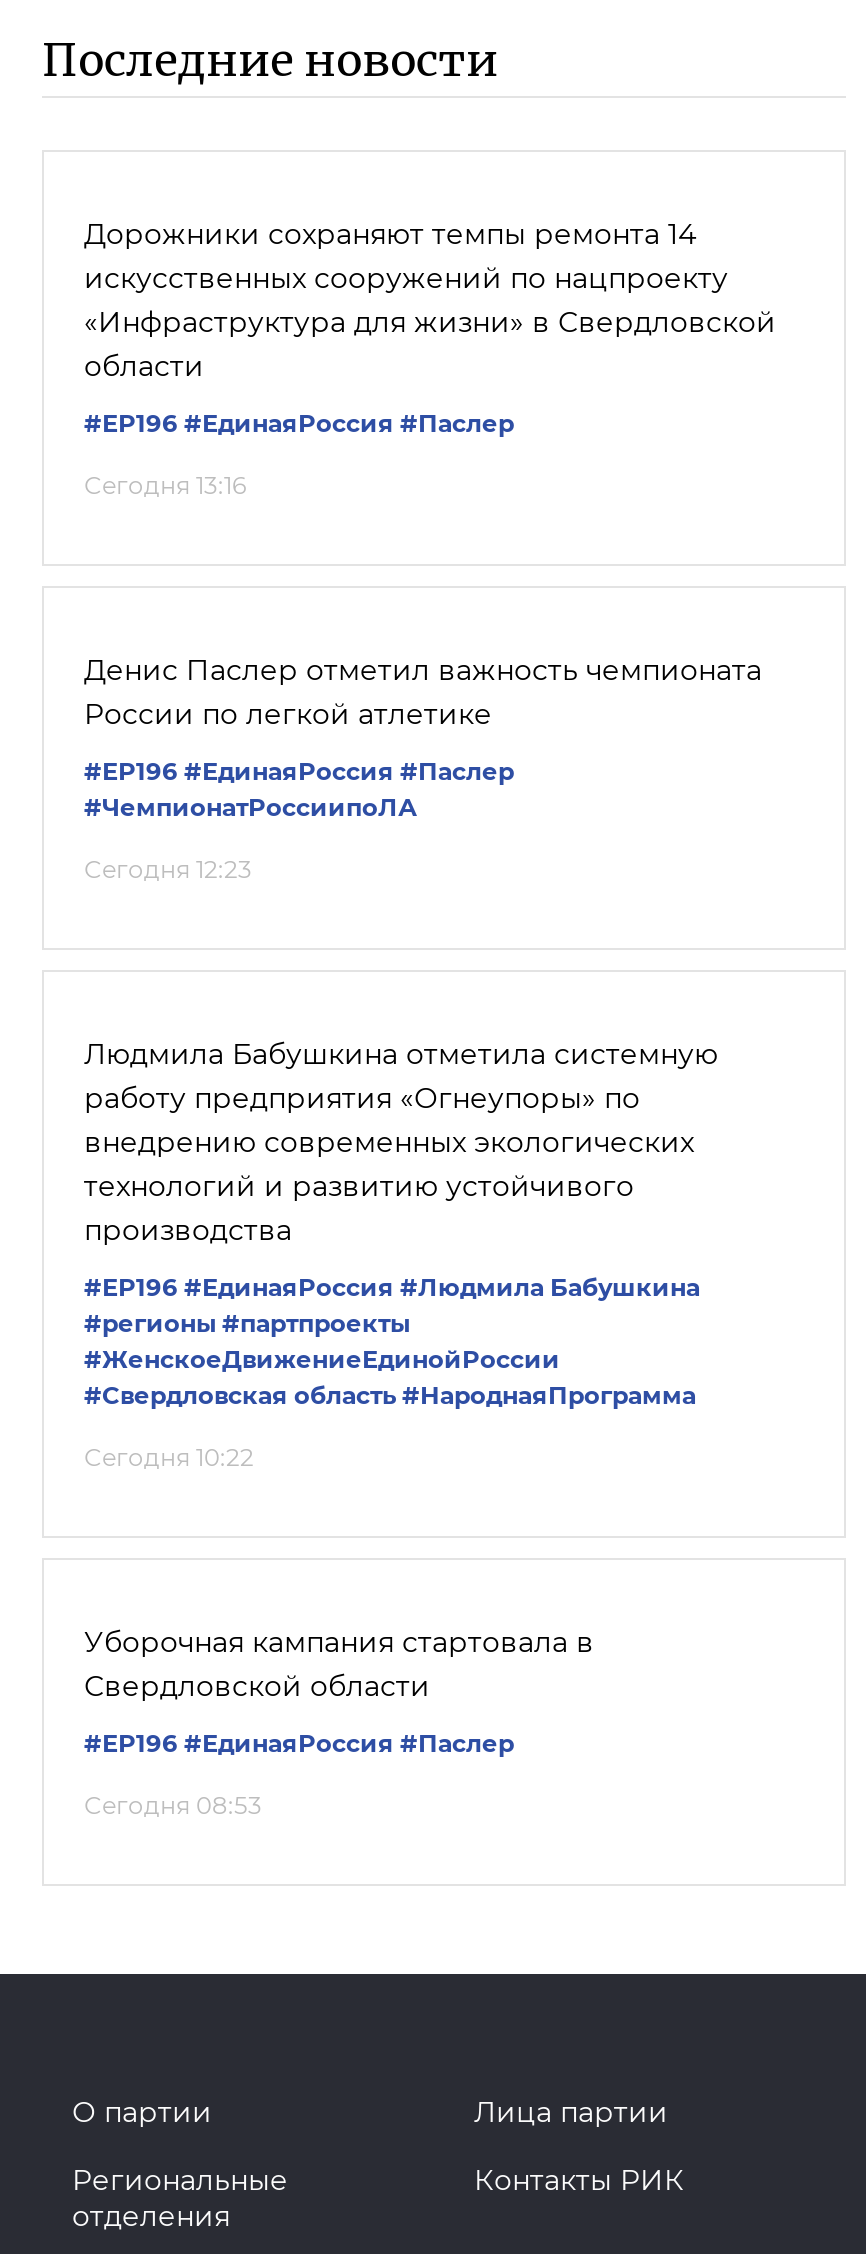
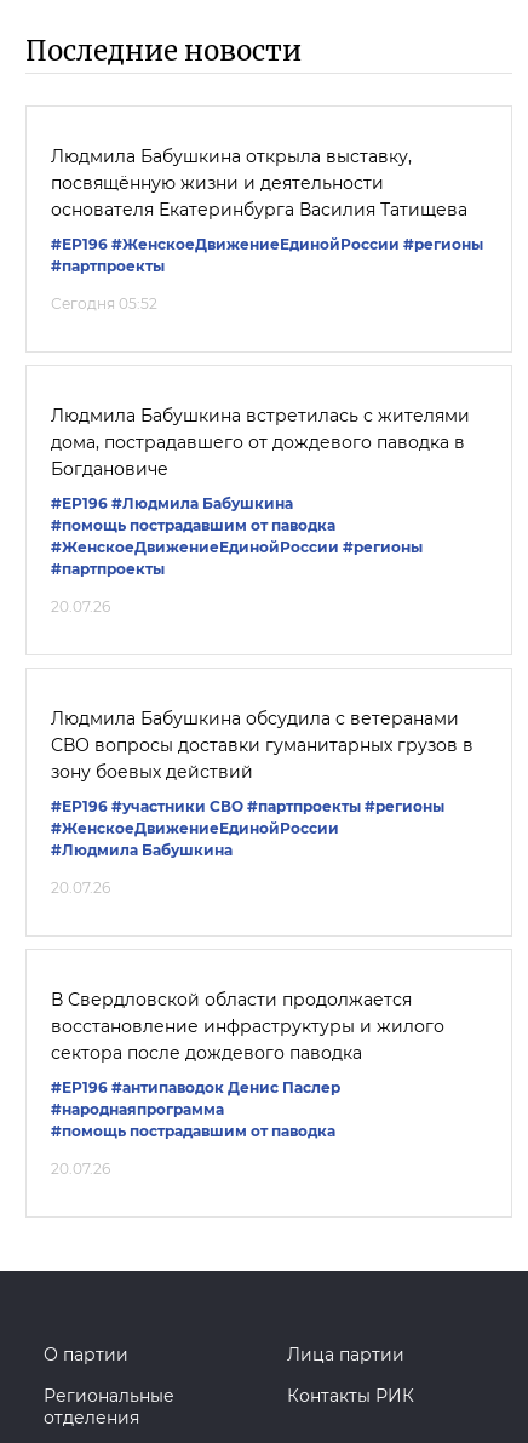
[84,216,776,384] Дорожники сохраняют темпы ремонта 14 | искусственных сооружений по нацпроекту | «Инфраструктура для жизни» в Свердловской | области -> [51,145,467,221] Людмила Бабушкина открыла выставку, | посвящённую жизни и деятельности | основателя Екатеринбурга Василия Татищева
[84,408,514,438] #ЕР196 #ЕдинаяРоссия #Паслер -> [51,235,483,275] #ЕР196 #ЖенскоеДвижениеЕдинойРоссии #регионы | #партпроекты
[84,470,246,500] Сегодня 13:16 -> [51,294,157,313] Сегодня 05:52
[84,652,762,732] Денис Паслер отметил важность чемпионата | России по легкой атлетике -> [51,405,470,480] Людмила Бабушкина встретилась с жителями | дома, пострадавшего от дождевого паводка в | Богдановиче
[84,756,514,822] #ЕР196 #ЕдинаяРоссия #Паслер | #ЧемпионатРоссиипоЛА -> [51,494,423,578] #ЕР196 #Людмила Бабушкина | #помощь пострадавшим от паводка | #ЖенскоеДвижениеЕдинойРоссии #регионы | #партпроекты
[84,854,252,884] Сегодня 12:23 -> [51,597,110,615] 20.07.26
[84,1036,718,1248] Людмила Бабушкина отметила системную | работу предприятия «Огнеупоры» по | внедрению современных экологических | технологий и развитию устойчивого | производства -> [51,708,474,783] Людмила Бабушкина обсудила с ветеранами | СВО вопросы доставки гуманитарных грузов в | зону боевых действий
[84,1272,700,1338] #ЕР196 #ЕдинаяРоссия #Людмила Бабушкина | #регионы #партпроекты -> [51,797,444,815] #ЕР196 #участники СВО #партпроекты #регионы
[84,1380,696,1410] #Свердловская область #НароднаяПрограмма -> [51,841,233,859] #Людмила Бабушкина
[84,1442,254,1472] Сегодня 10:22 -> [51,878,110,897] 20.07.26
[84,1624,594,1704] Уборочная кампания стартовала в | Свердловской области -> [51,989,444,1064] В Свердловской области продолжается | восстановление инфраструктуры и жилого | сектора после дождевого паводка
[84,1728,514,1758] #ЕР196 #ЕдинаяРоссия #Паслер -> [51,1078,340,1140] #ЕР196 #антипаводок Денис Паслер | #народнаяпрограмма | #помощь пострадавшим от паводка
[84,1790,262,1820] Сегодня 08:53 -> [51,1159,110,1178] 20.07.26

